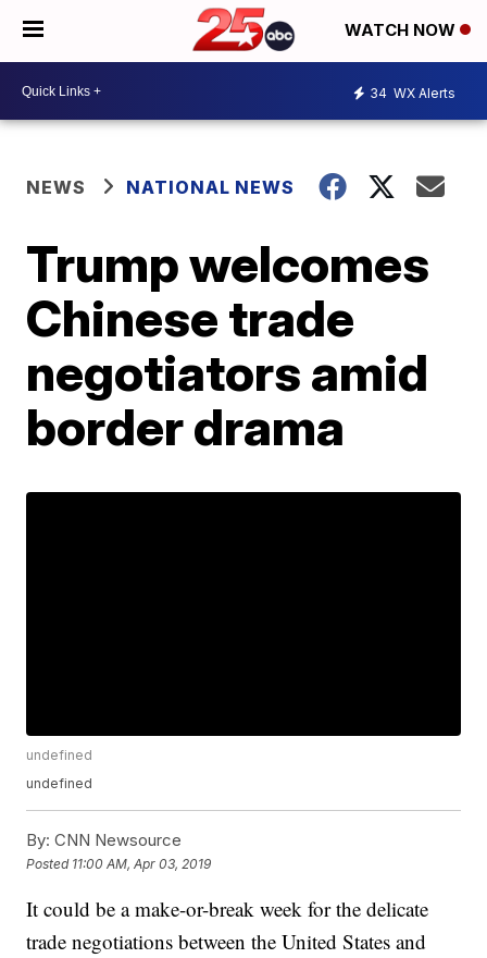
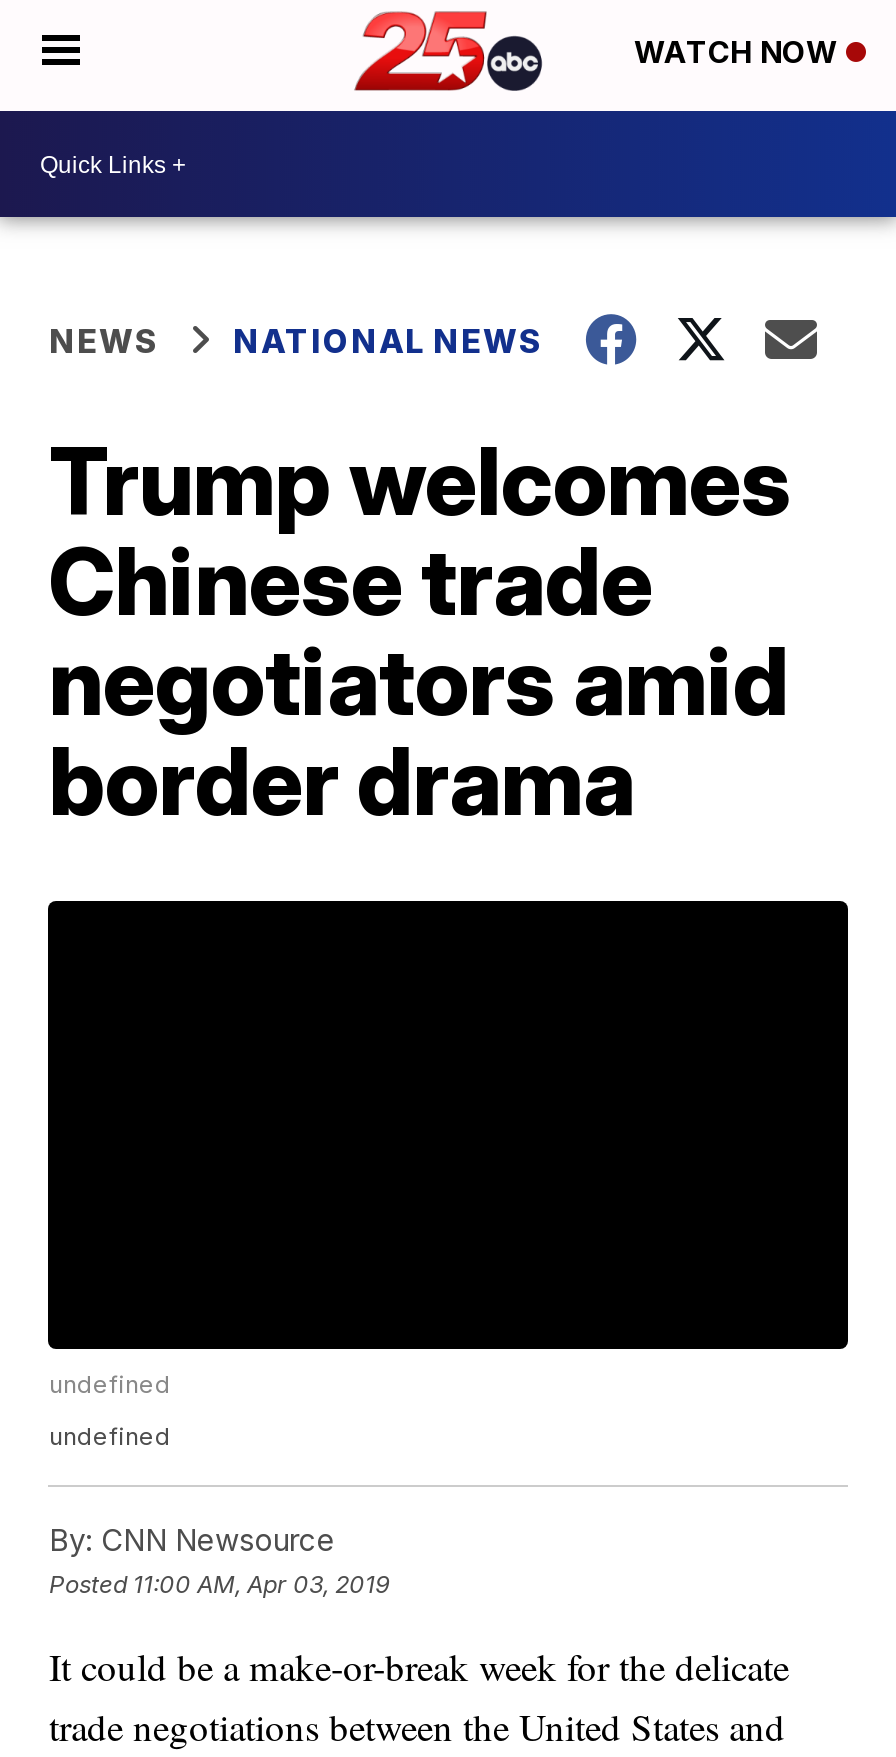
[370,84,455,101] 34 WX Alerts -> none

